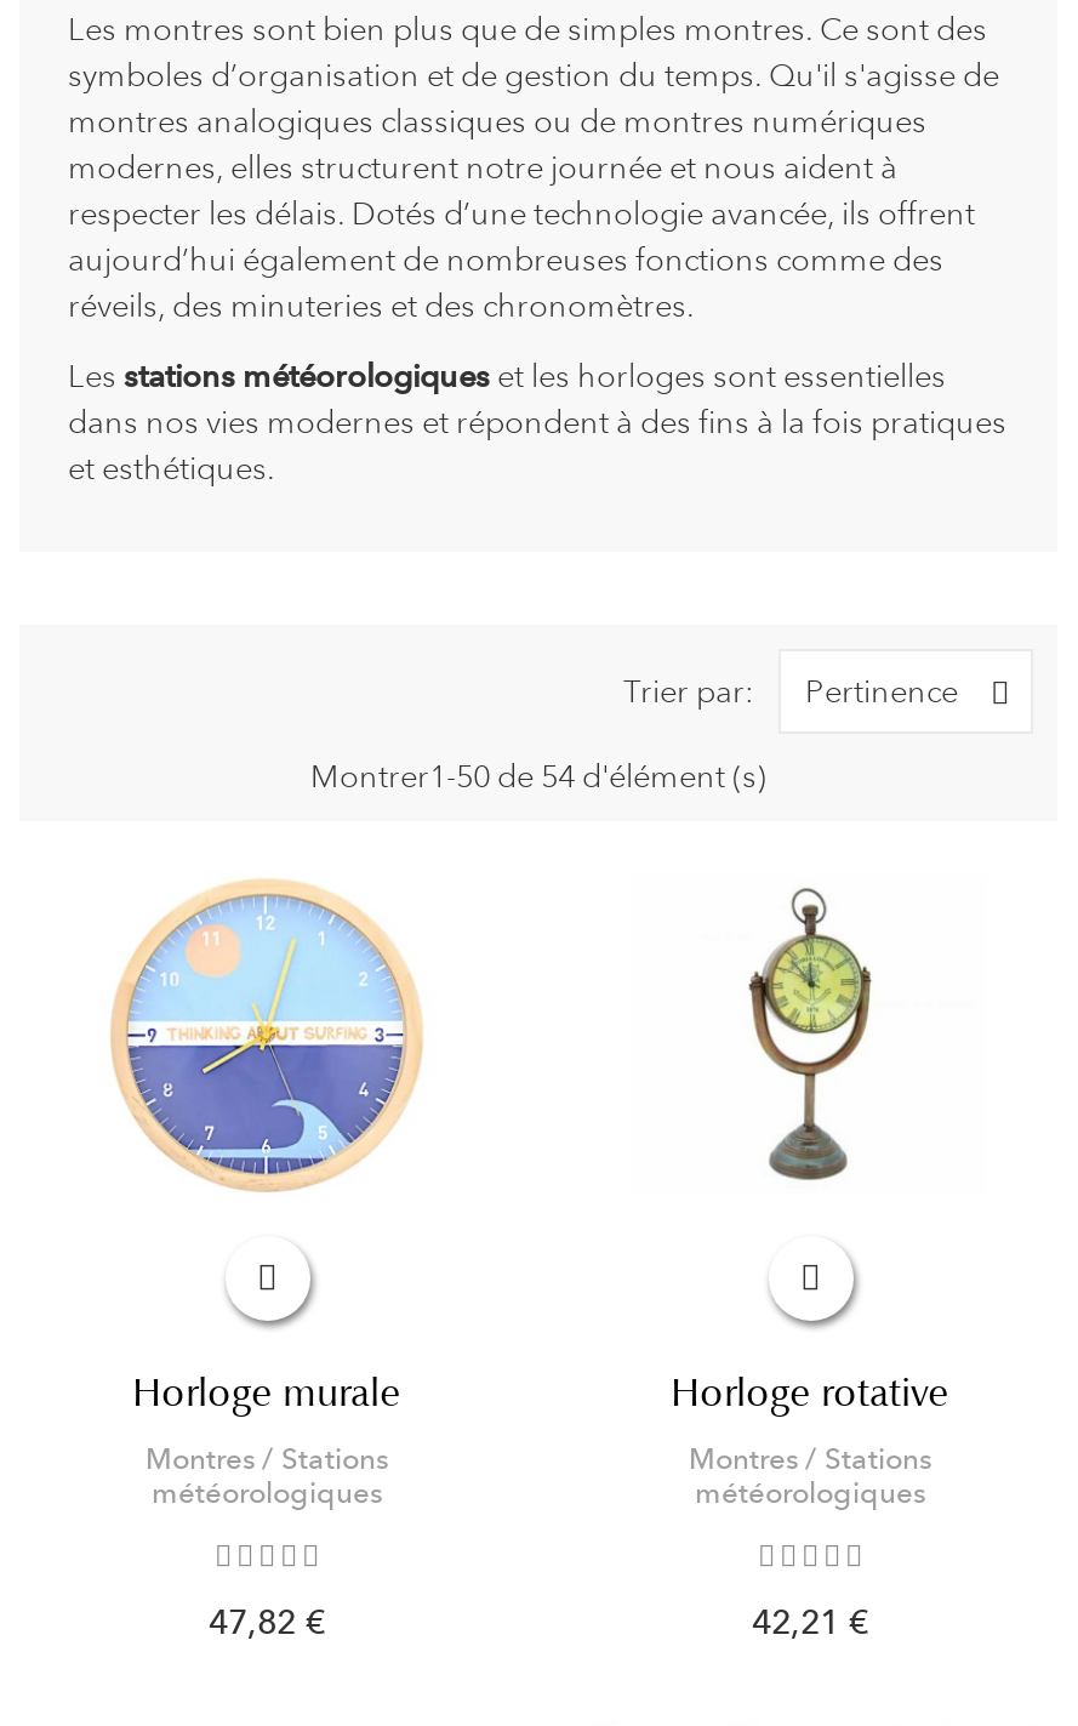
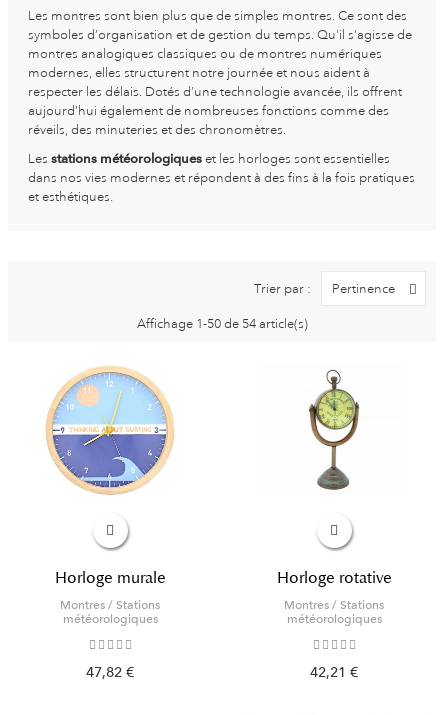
[623,672,754,711] Trier par: -> [254,280,311,296] Trier par :
[310,758,766,797] Montrer1-50 de 54 d'élément (s) -> [136,316,307,332] Affichage 1-50 de 54 article(s)

